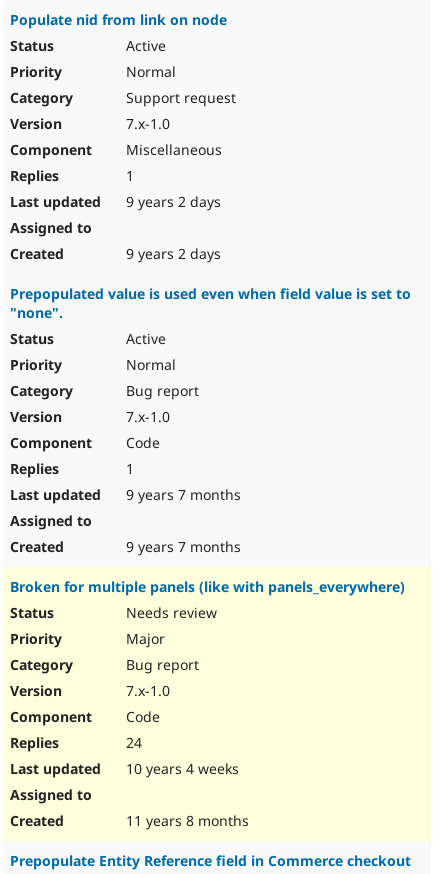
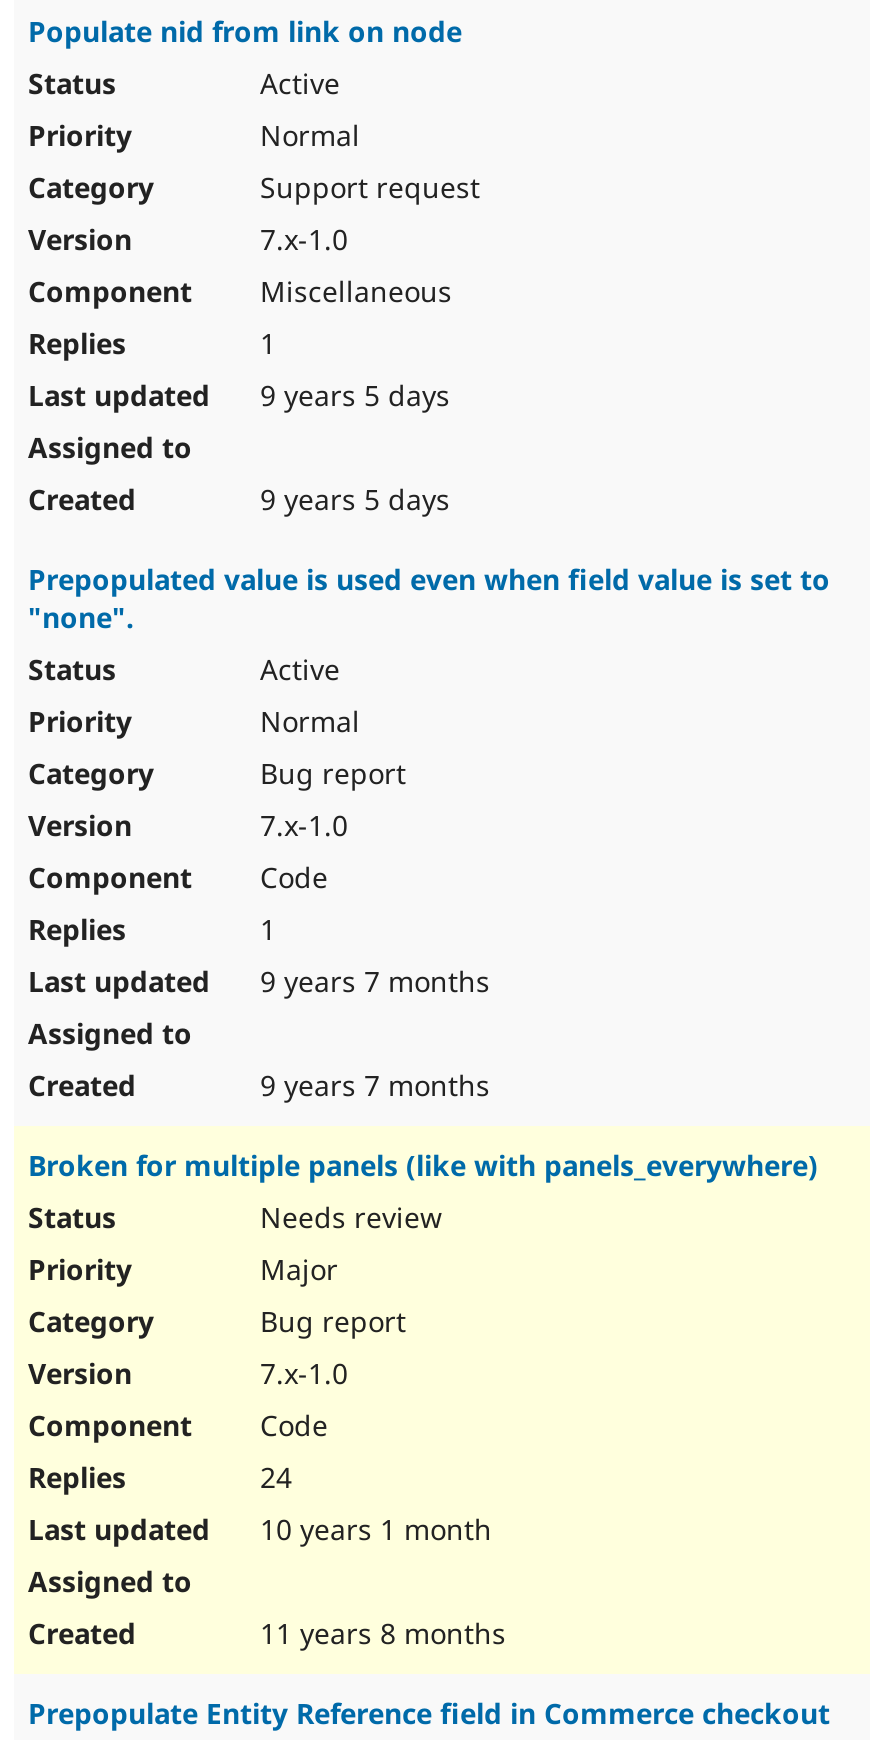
[122,192,221,211] 9 years 2 days -> [252,376,450,414] 9 years 5 days
[122,244,221,263] 9 years 2 days -> [252,480,450,518] 9 years 5 days
[122,759,239,778] 10 years 4 weeks -> [252,1510,492,1548] 10 years 1 month

